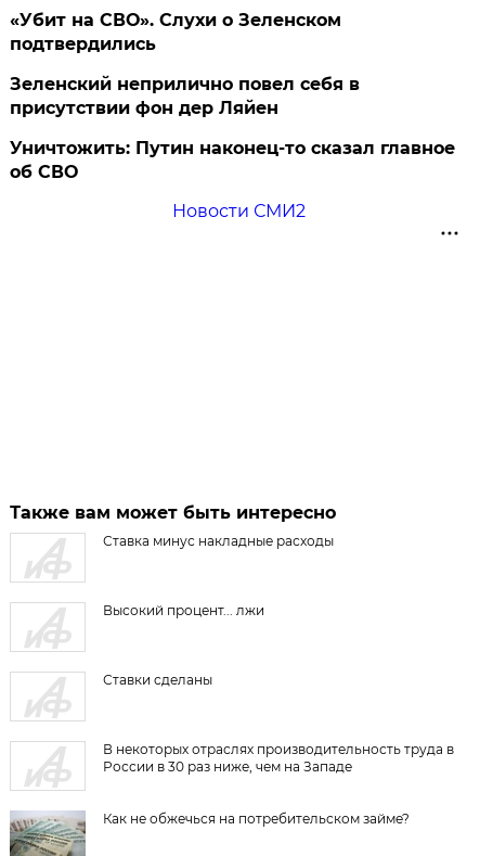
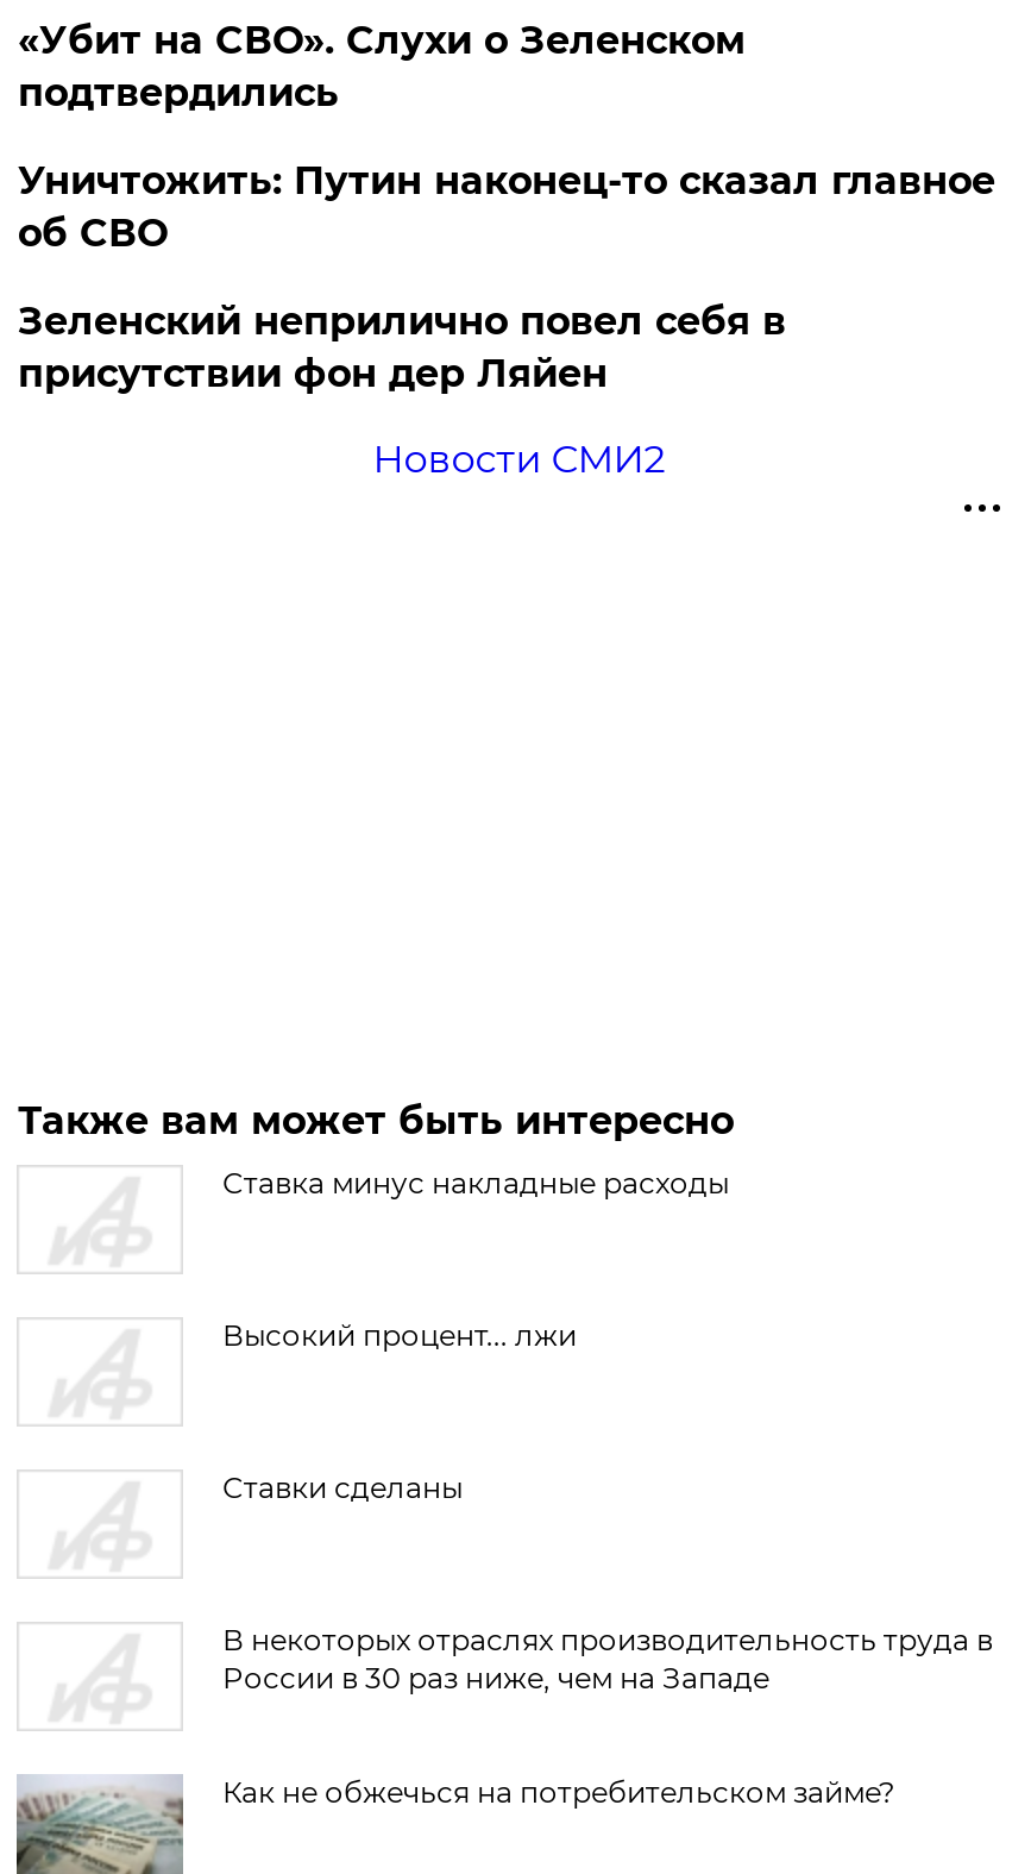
moved [10,74,360,118] -> [18,299,786,396]: Зеленский неприлично повел cебя в | присутствии фон дер Ляйен
moved [10,138,456,182] -> [18,158,995,256]: Уничтожить: Путин наконец-то сказал главное | об СВО

